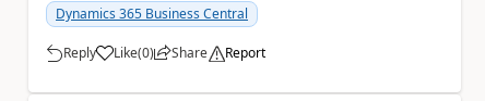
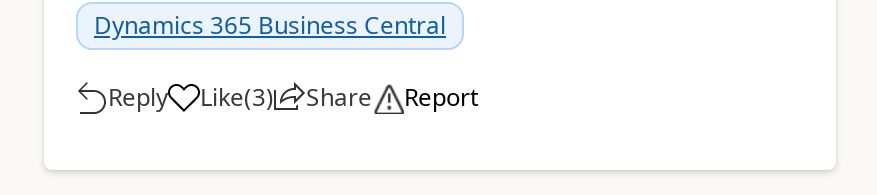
[138,43,154,62] (0) -> [244,80,274,114] (3)

